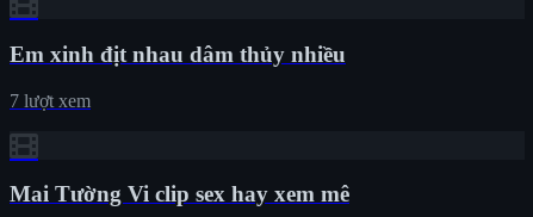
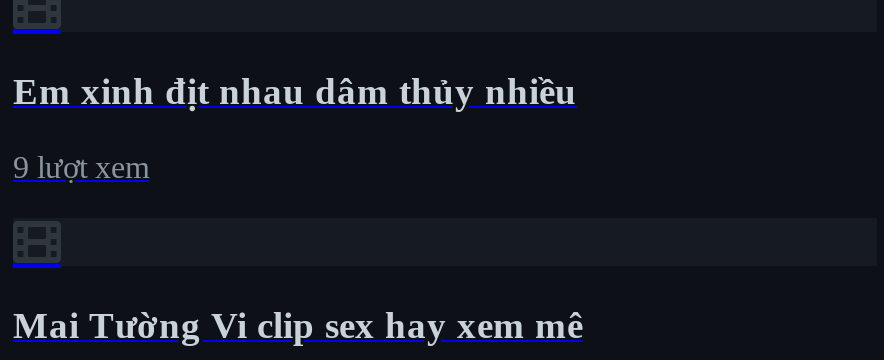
[10,90,91,110] 7 lượt xem -> [13,151,149,185] 9 lượt xem

